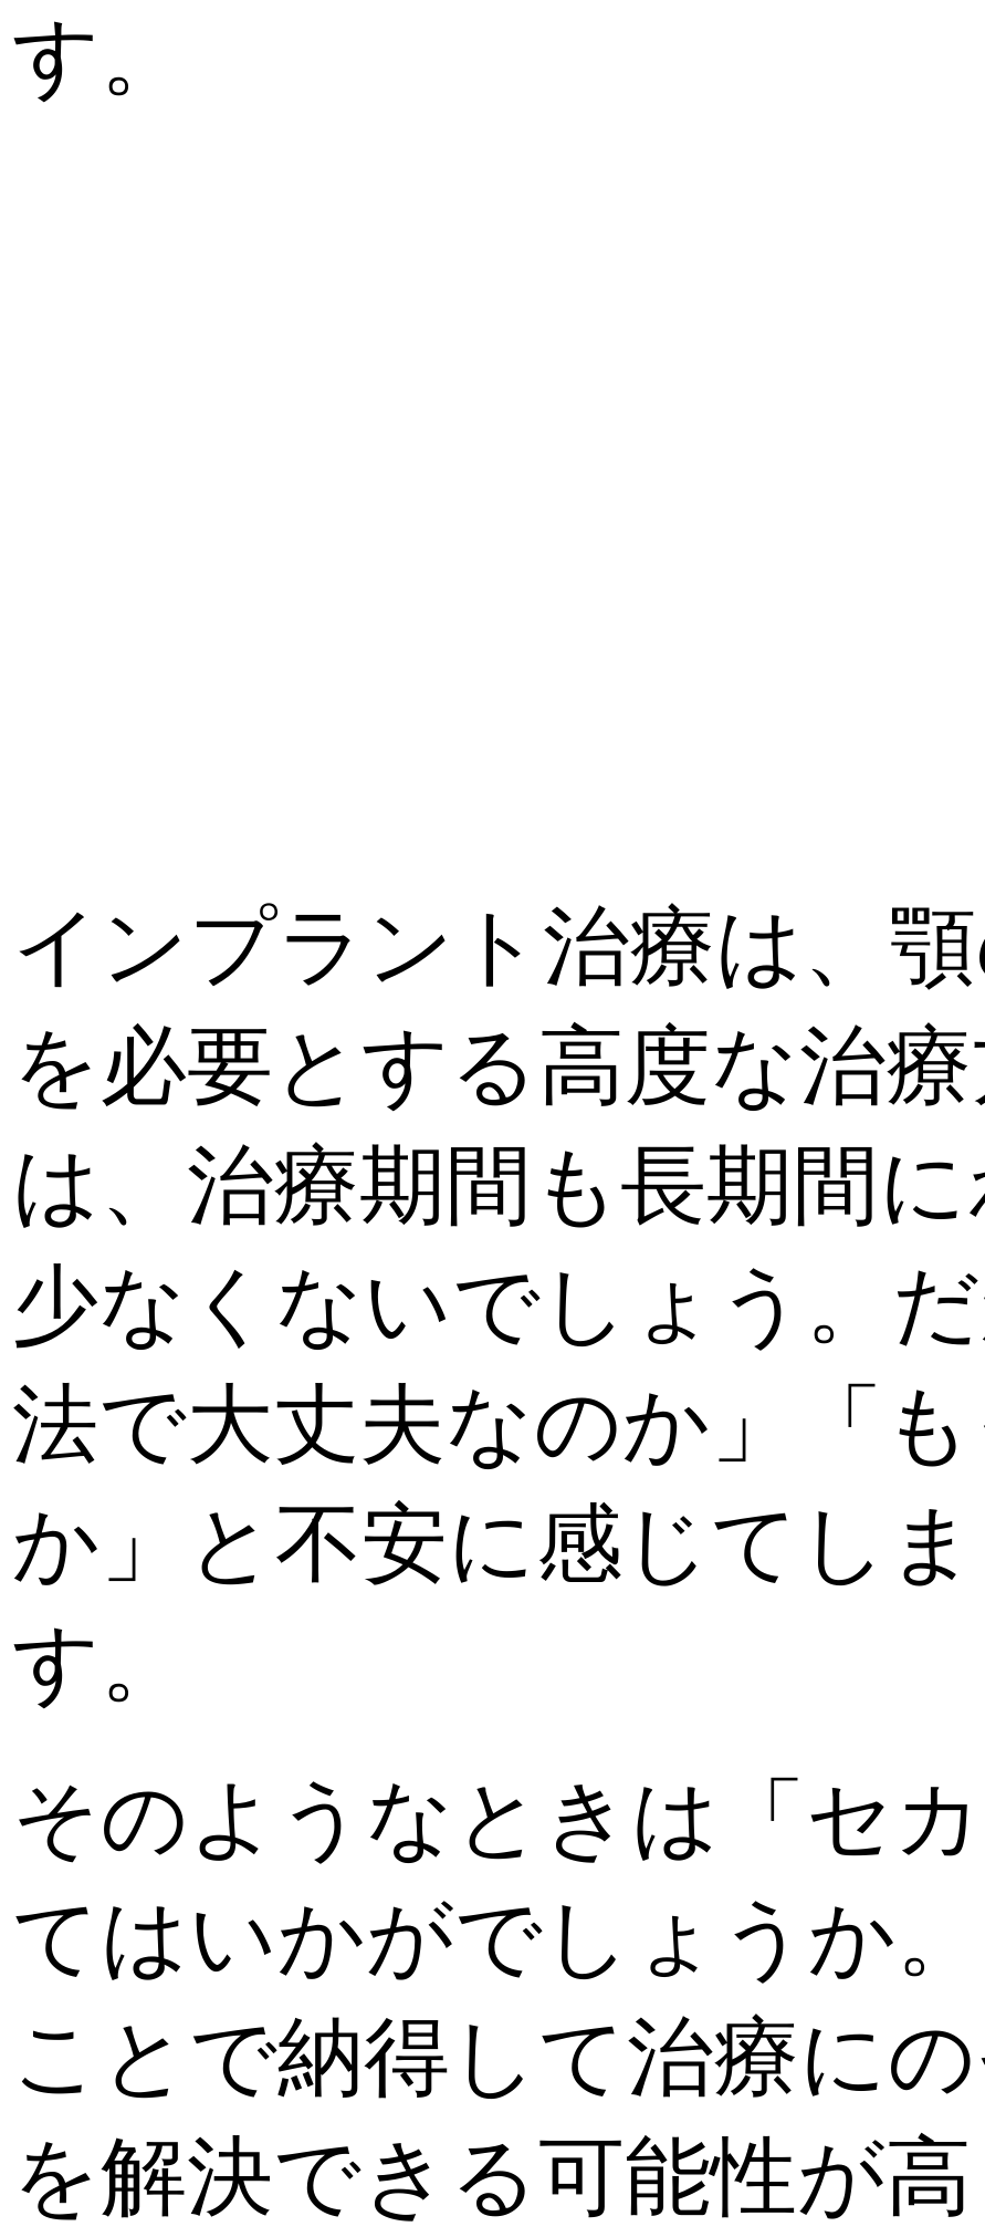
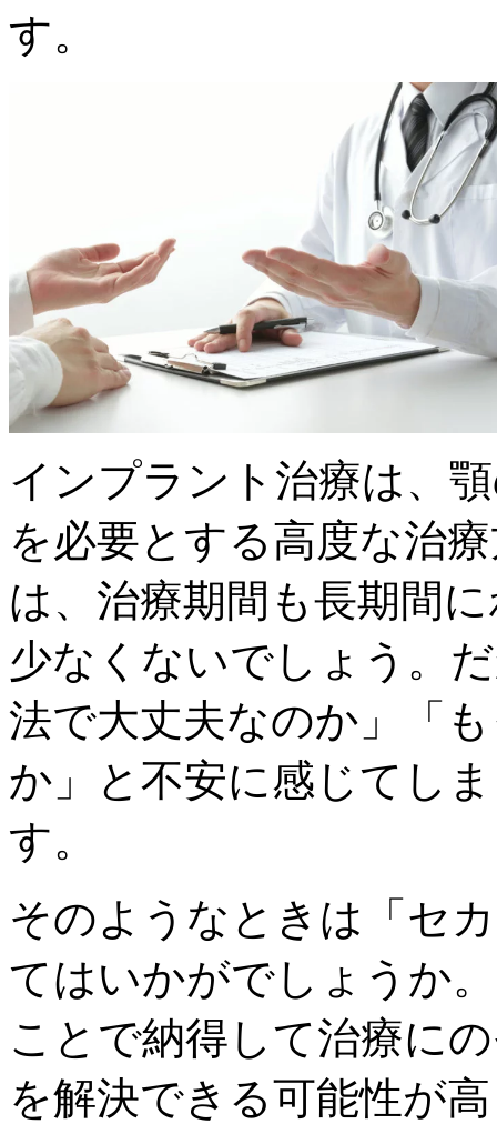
none -> [8,81,494,434] [image]

